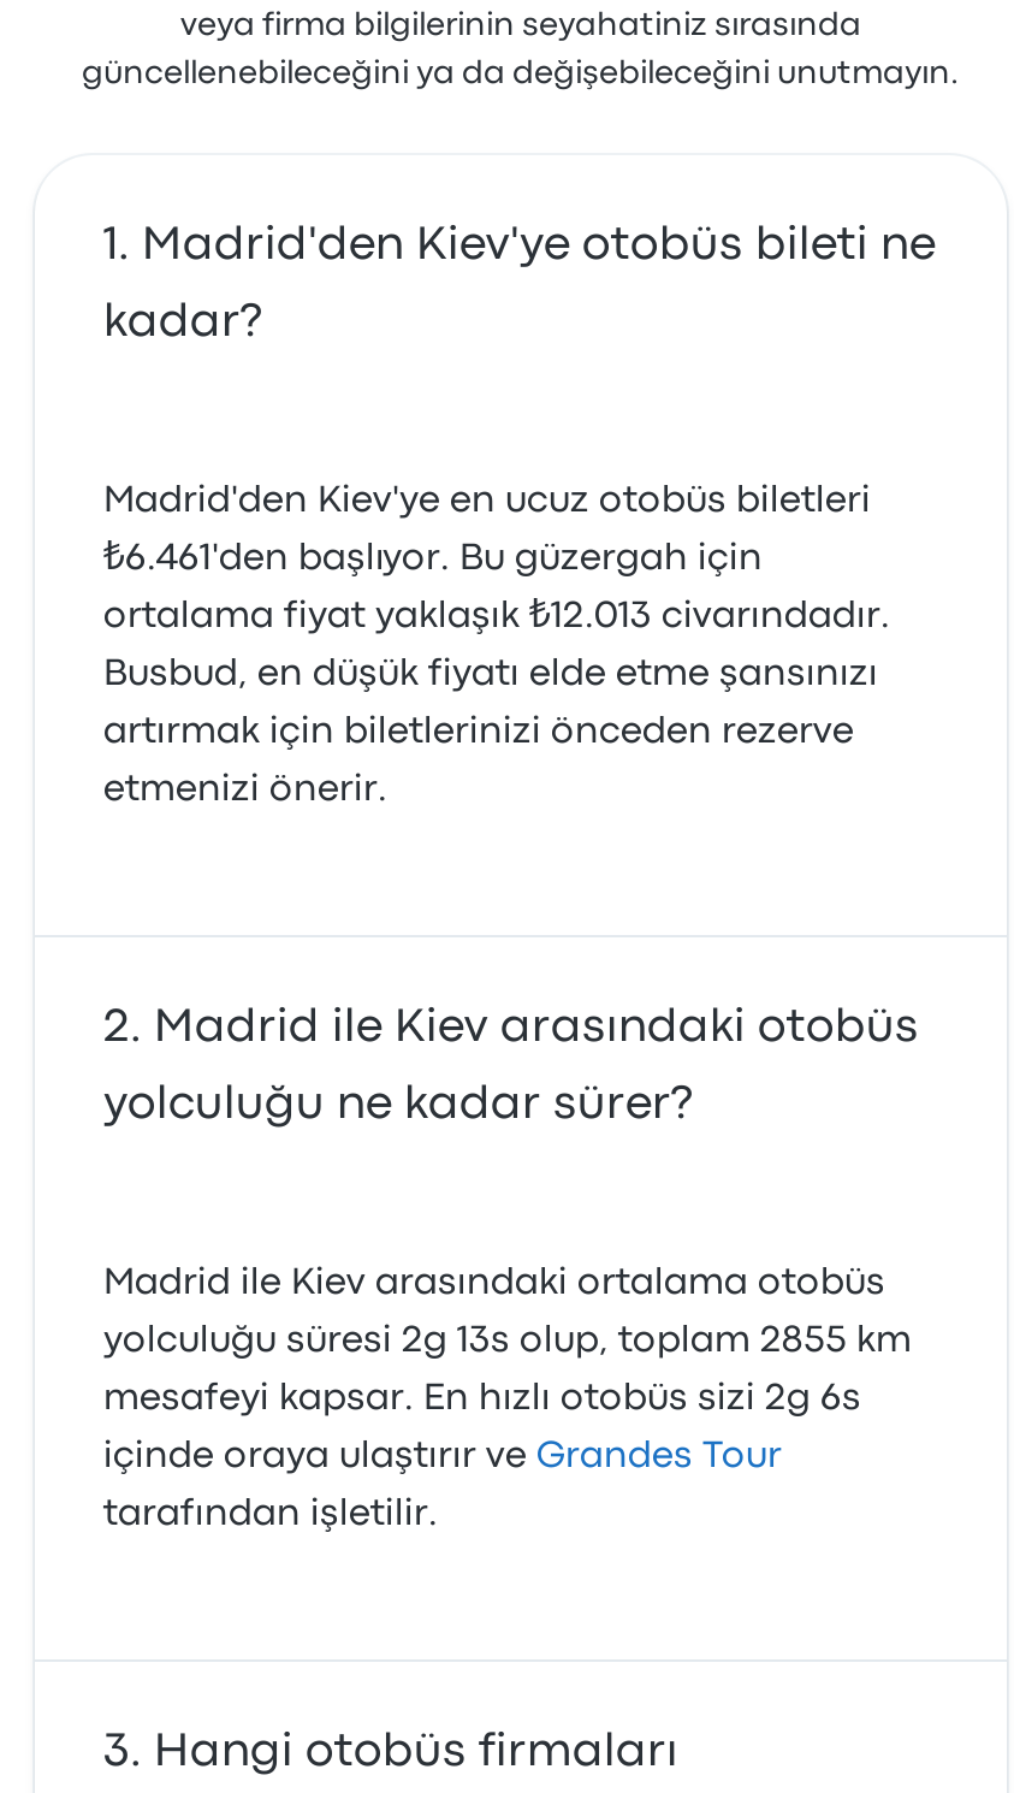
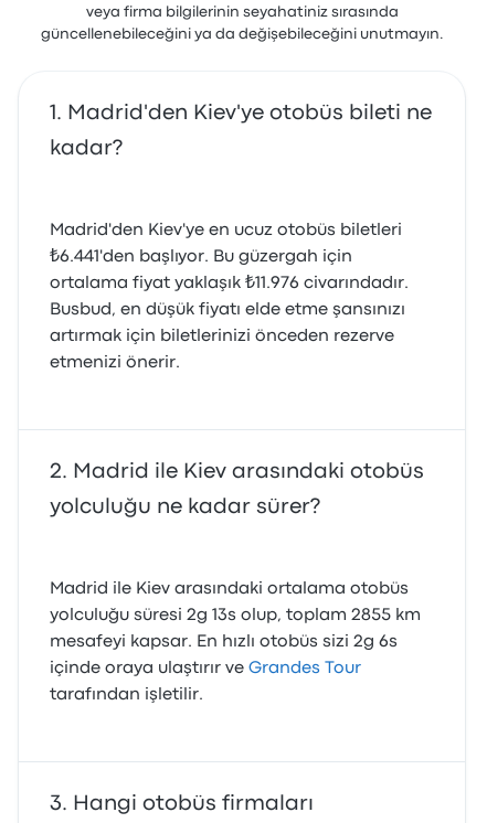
[103,543,762,576] ₺6.461'den başlıyor. Bu güzergah için -> [50,249,353,265] ₺6.441'den başlıyor. Bu güzergah için
[103,600,890,634] ortalama fiyat yaklaşık ₺12.013 civarındadır. -> [50,276,409,291] ortalama fiyat yaklaşık ₺11.976 civarındadır.

